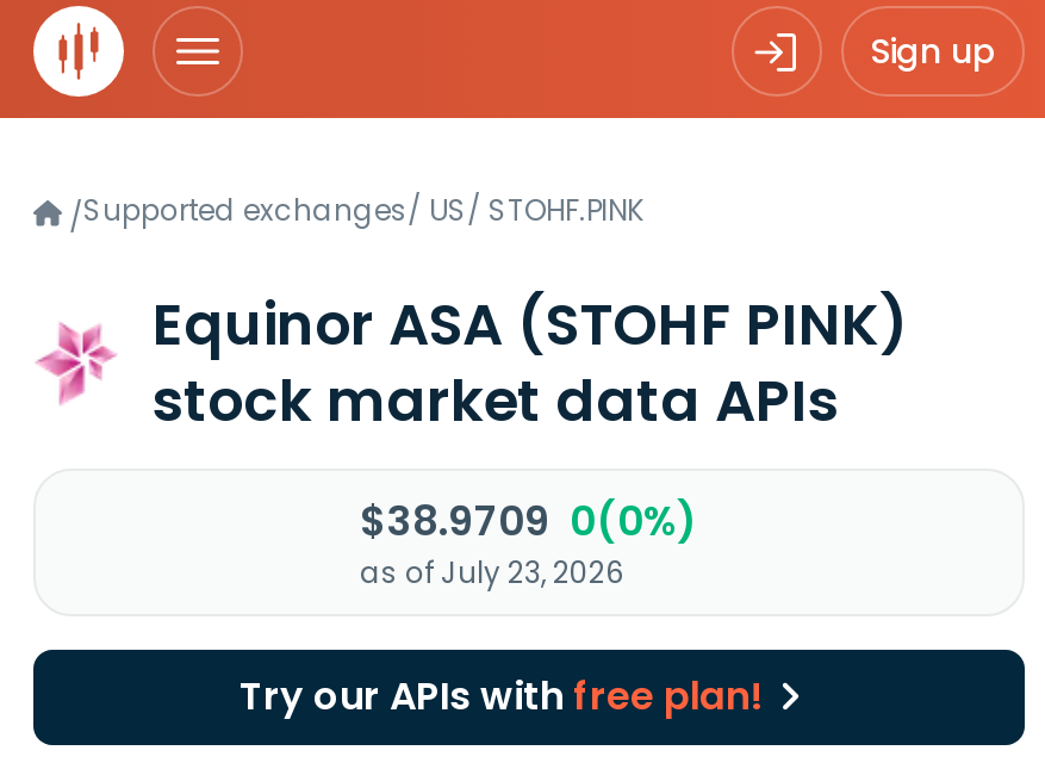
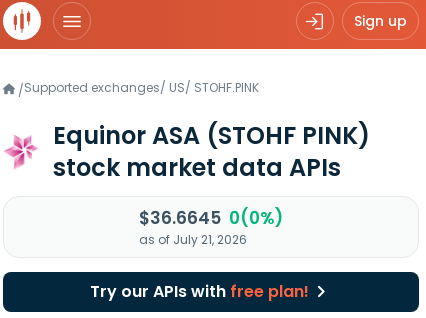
[360,492,698,550] $38.9709 0(0%) -> [139,206,283,230] $36.6645 0(0%)
[360,552,624,593] as of July 23, 2026 -> [139,231,247,248] as of July 21, 2026

